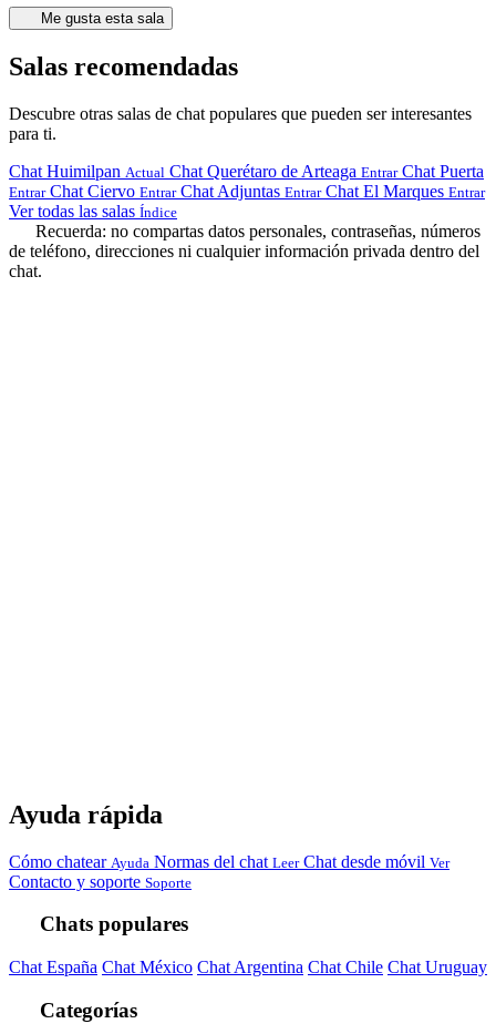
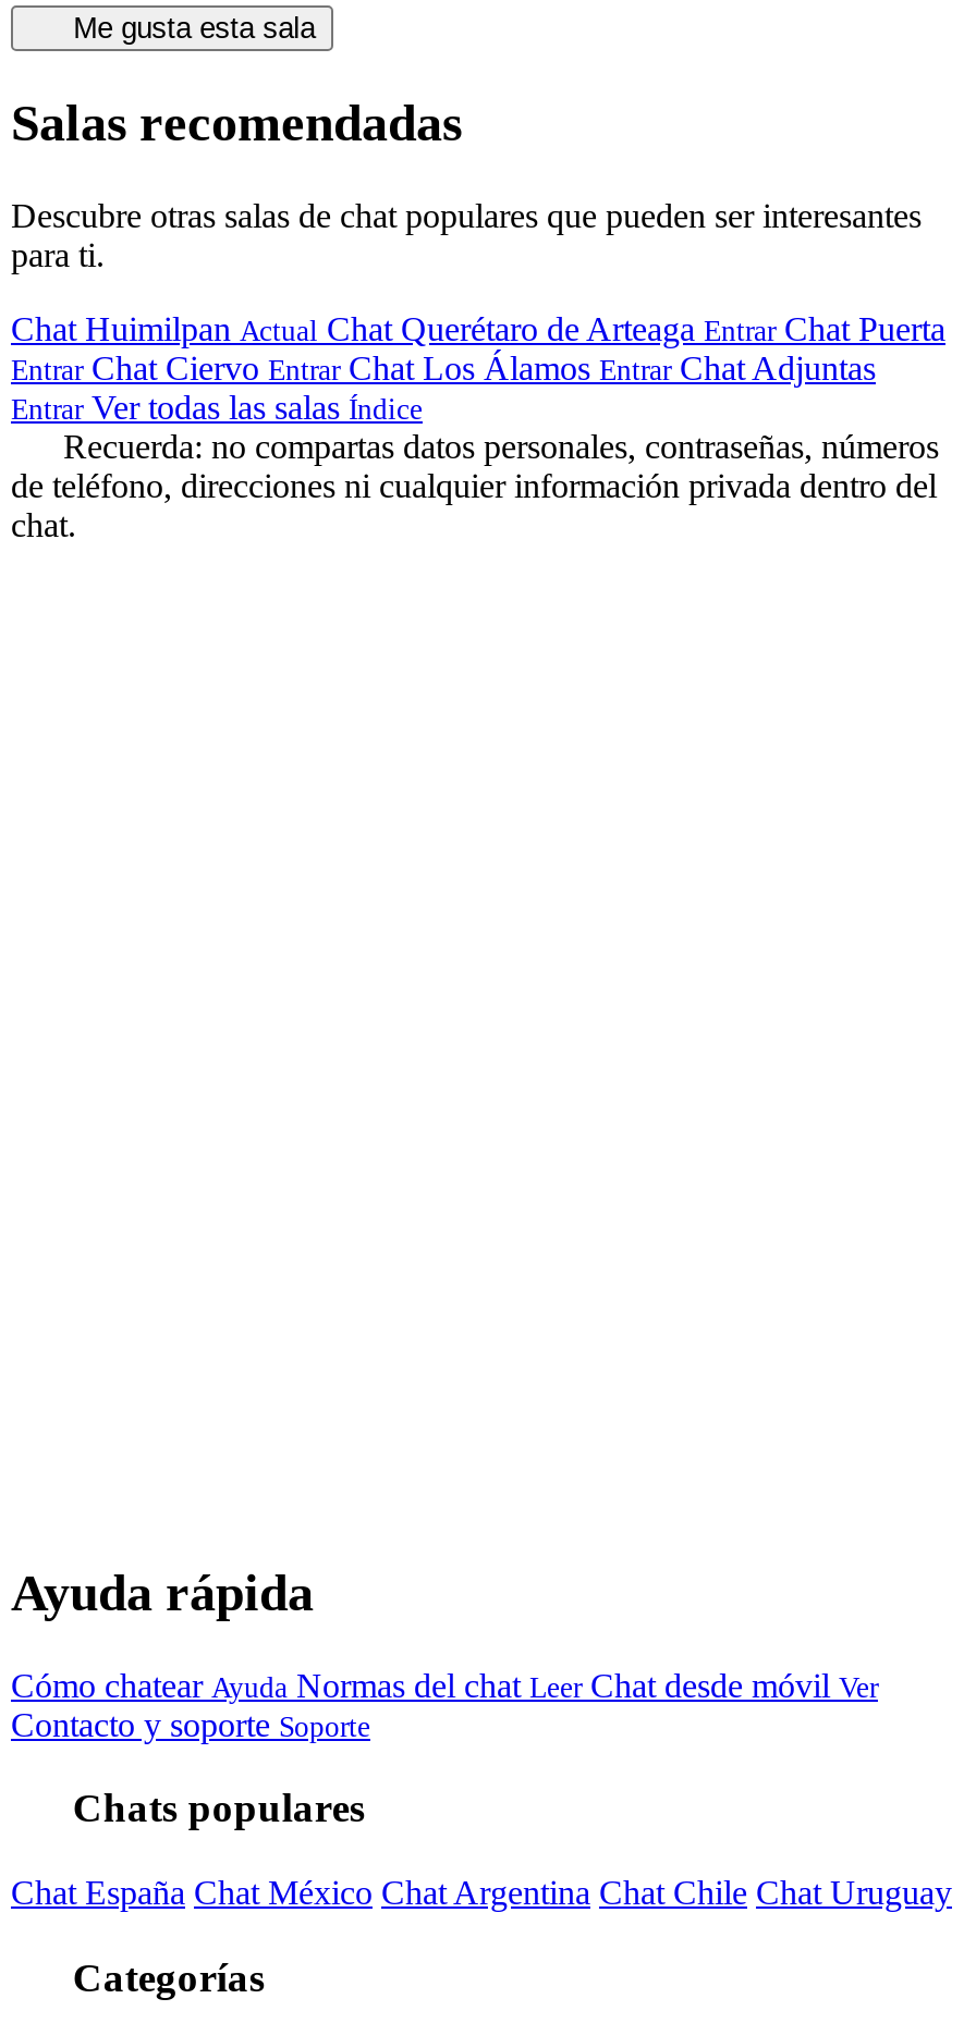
[9,182,485,220] Entrar Chat Ciervo Entrar Chat Adjuntas Entrar Chat El Marques Entrar | Ver todas las salas Índice -> [11,349,876,426] Entrar Chat Ciervo Entrar Chat Los Álamos Entrar Chat Adjuntas | Entrar Ver todas las salas Índice

